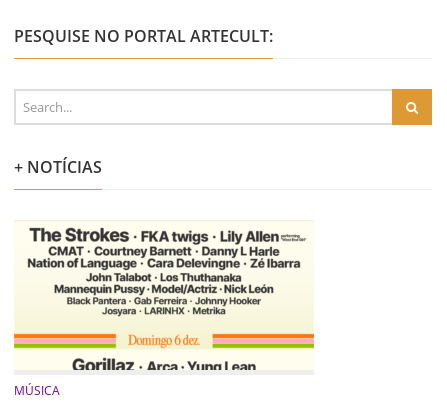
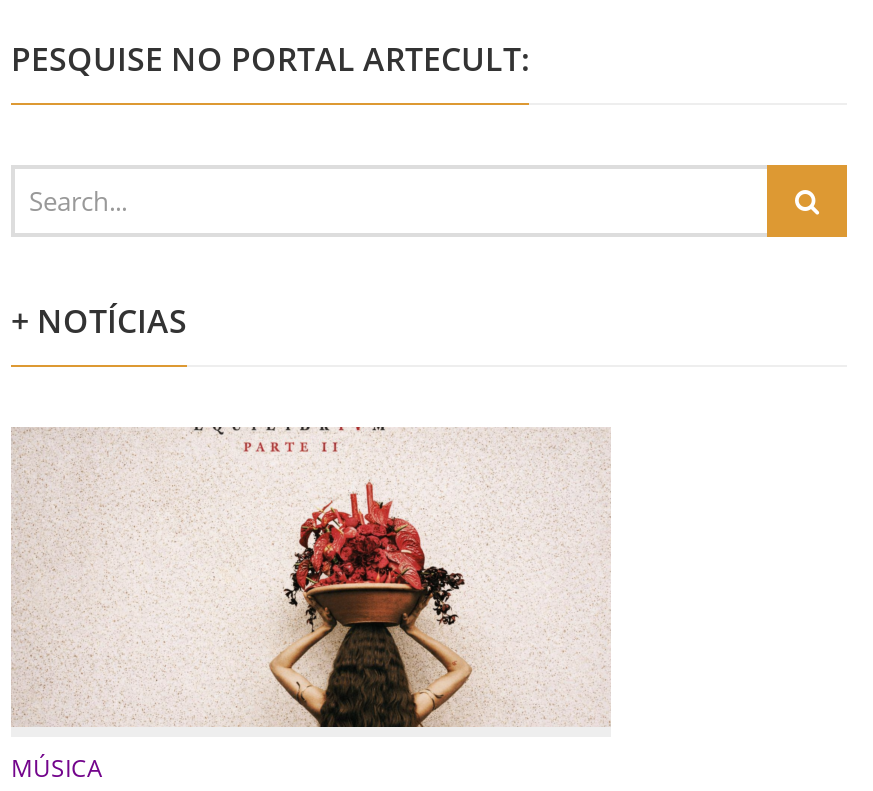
[13,220,315,371] [image] -> [11,425,611,729] [image]

